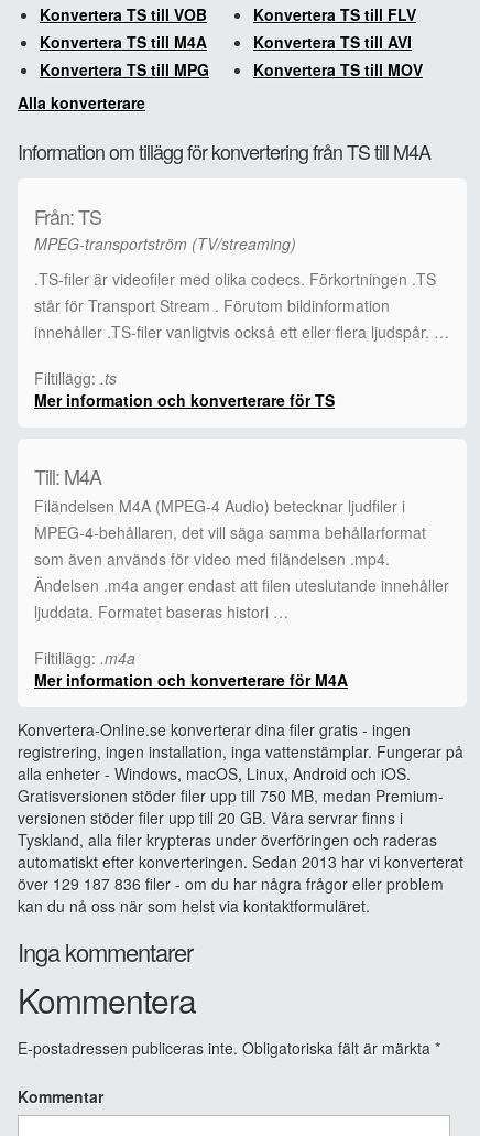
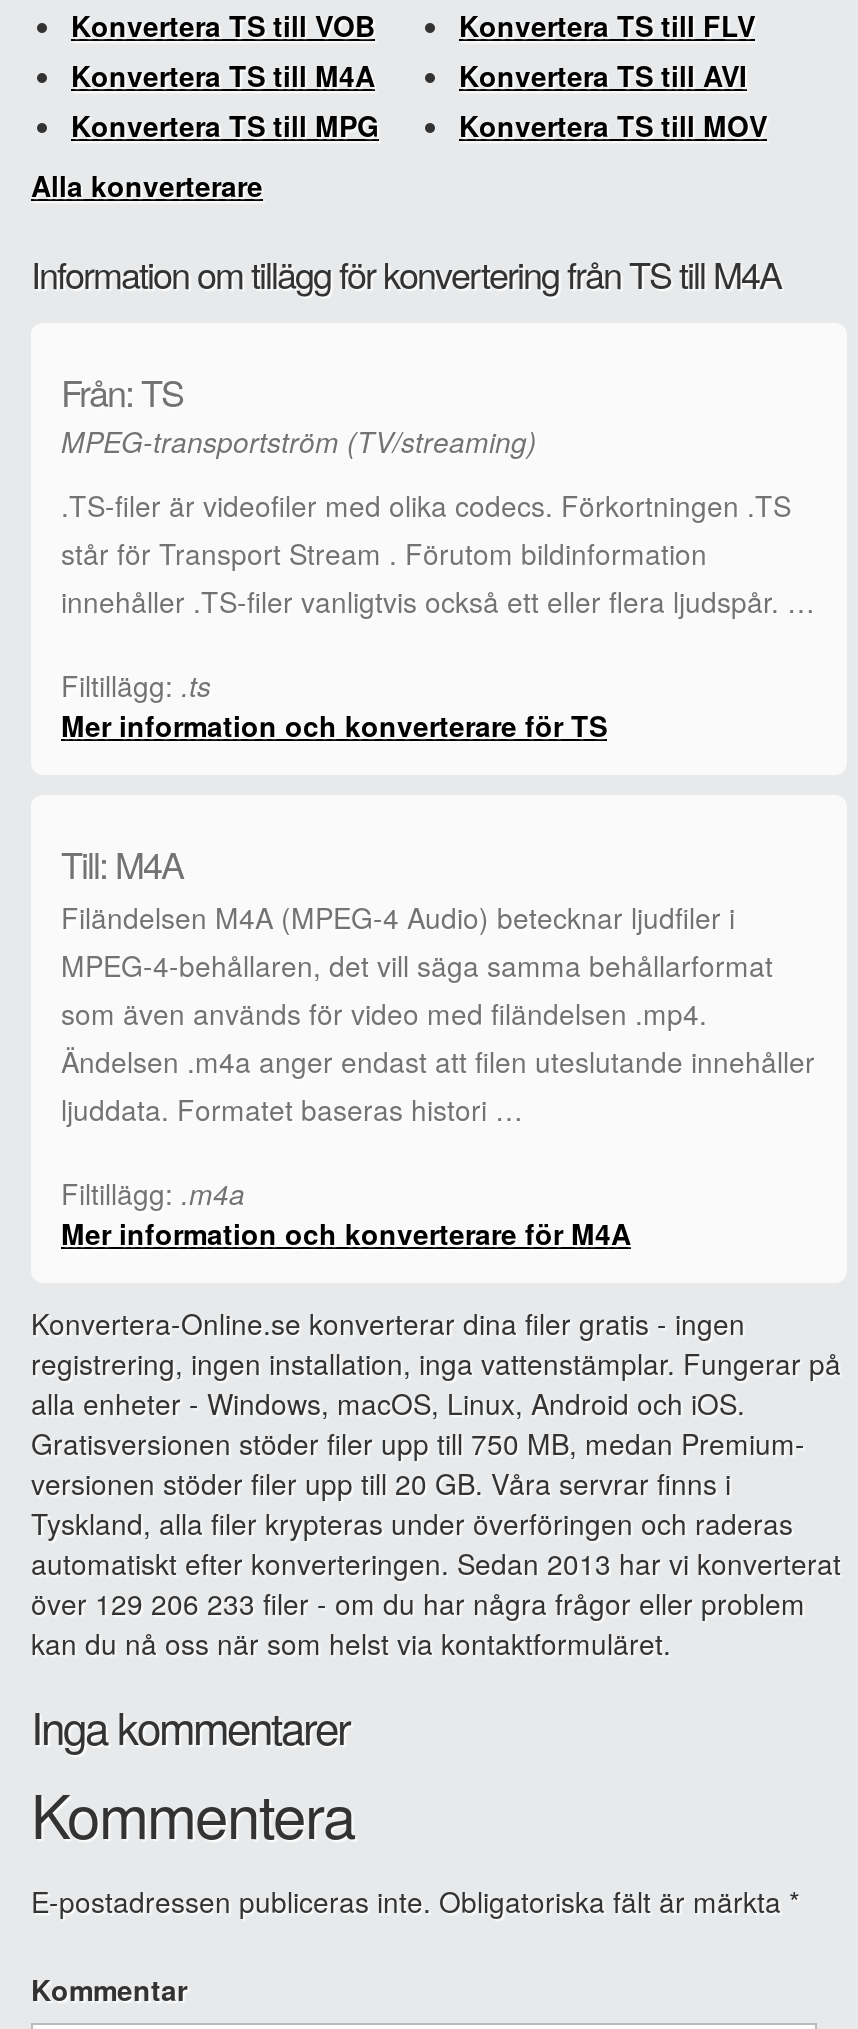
[18,872,444,894] över 129 187 836 filer - om du har några frågor eller problem -> [31,1583,805,1623] över 129 206 233 filer - om du har några frågor eller problem

